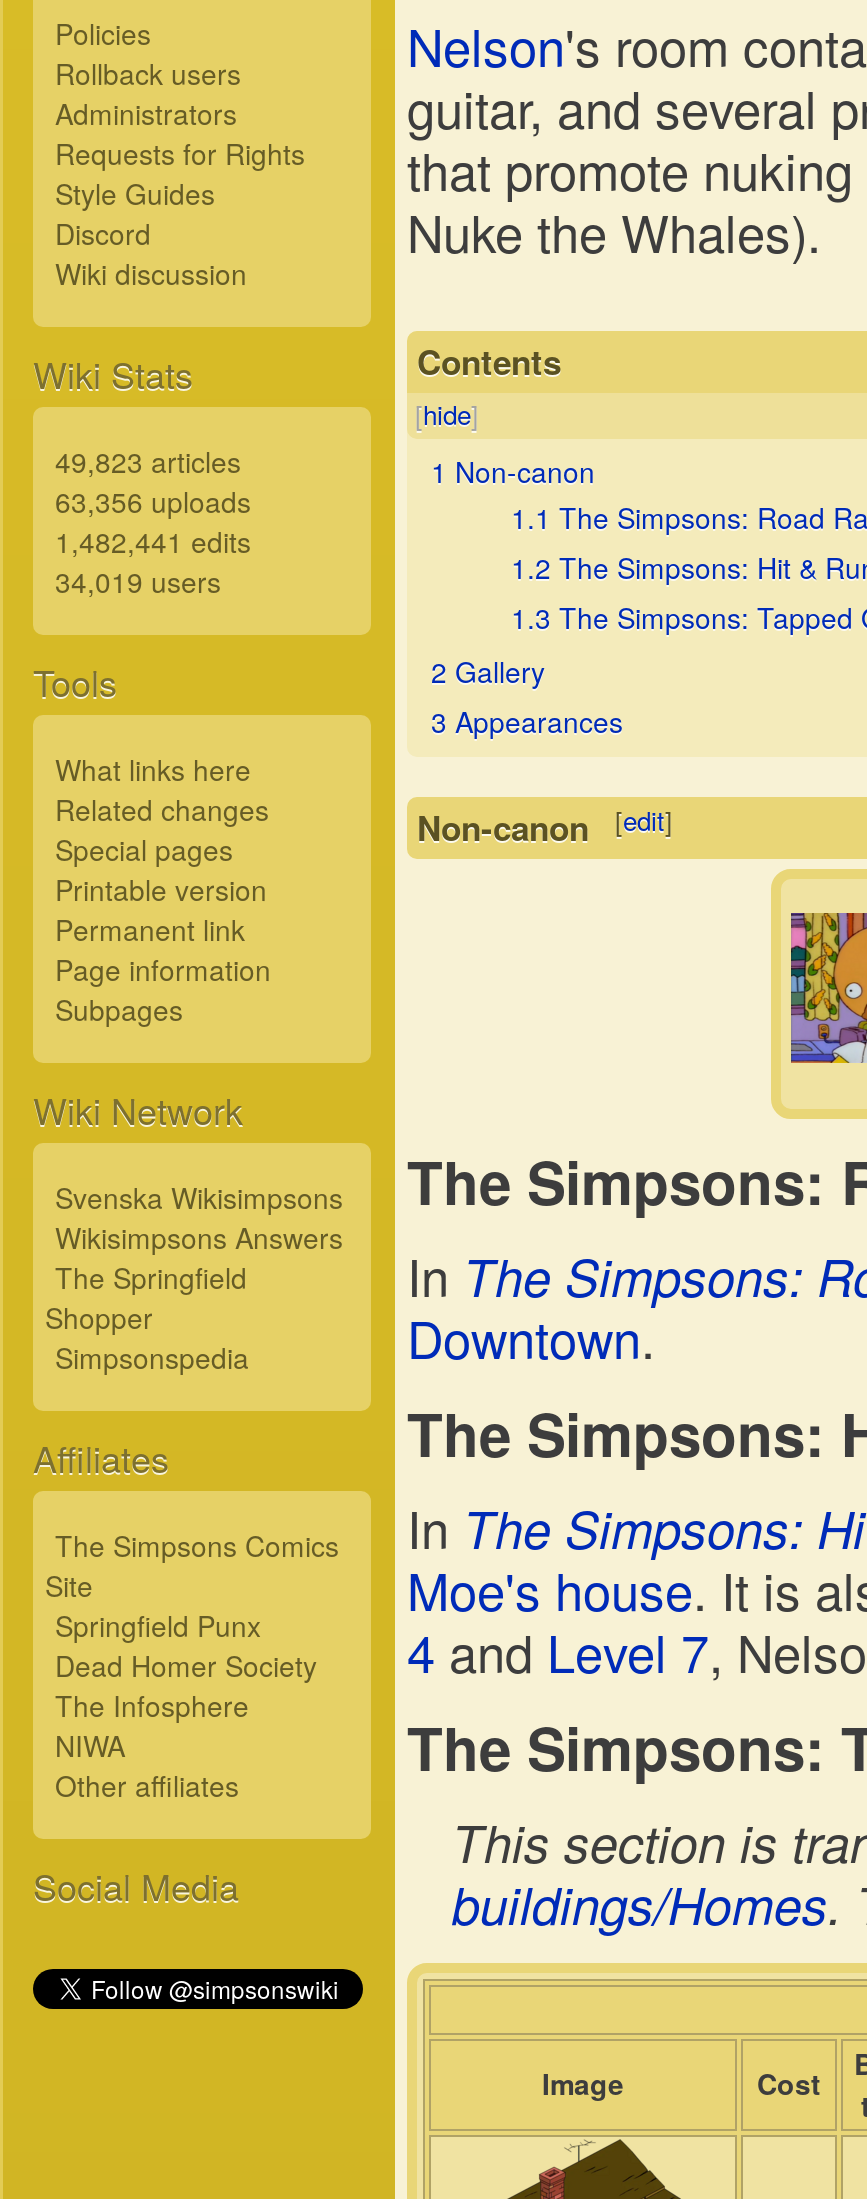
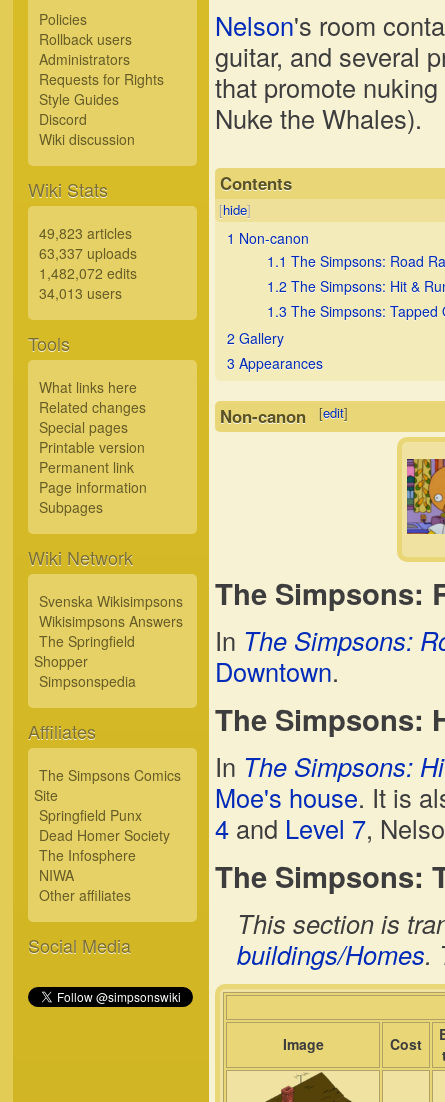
[55,481,251,521] 63,356 uploads -> [39,243,137,263] 63,337 uploads
[55,521,251,561] 1,482,441 edits -> [39,263,137,283] 1,482,072 edits
[55,561,221,601] 34,019 users -> [39,283,122,303] 34,013 users

